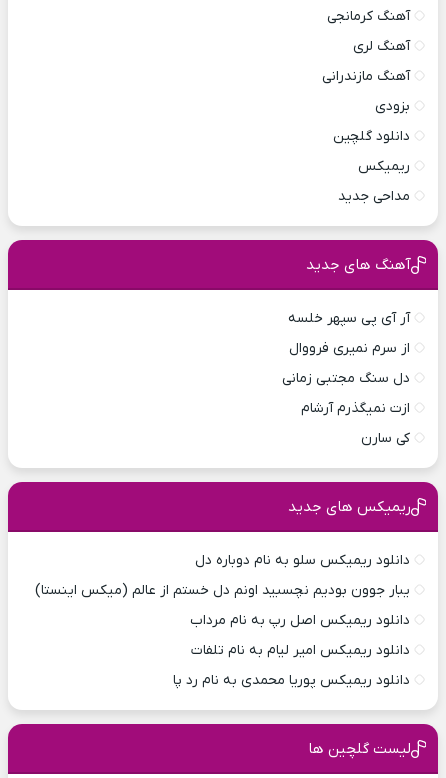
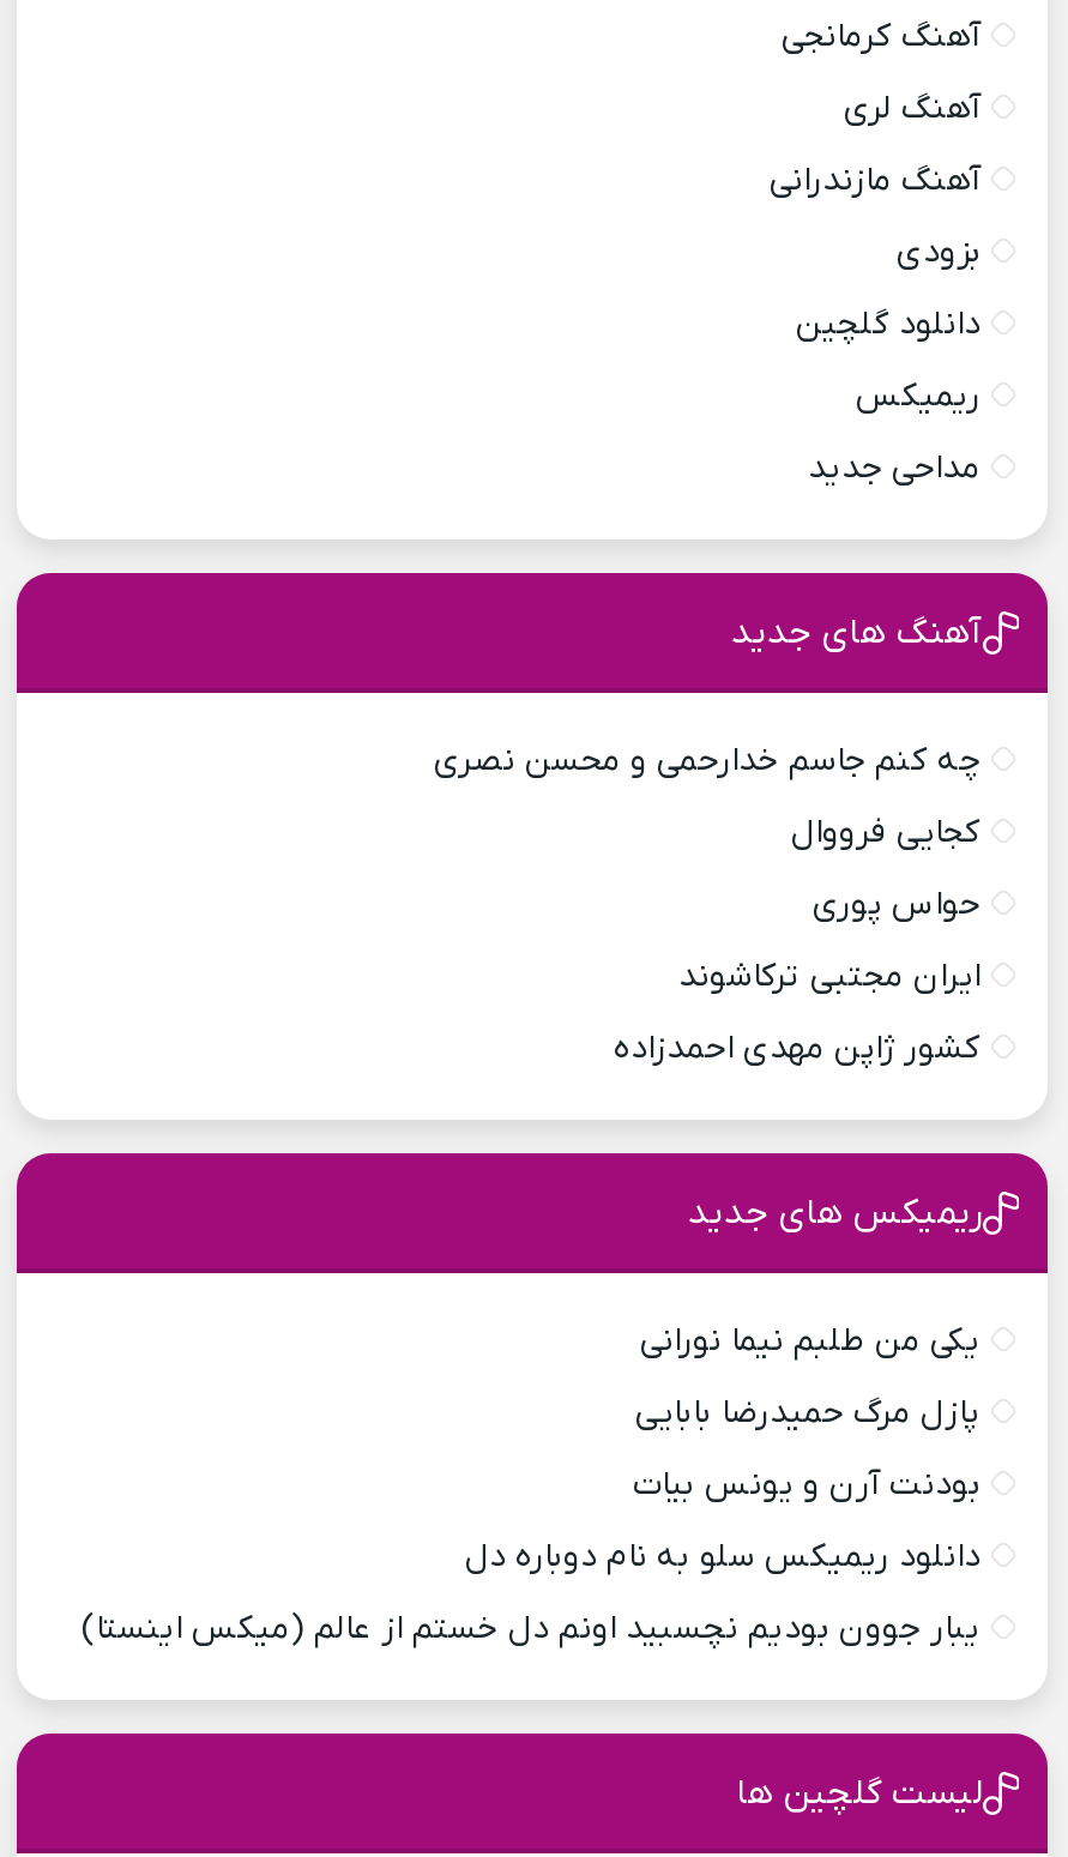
[288,309,410,328] آر آی پی سپهر خلسه -> [434,738,980,784] چه کنم جاسم خدارحمی و محسن نصری
[289,339,410,358] از سرم نمیری فرووال -> [791,810,980,856] کجایی فرووال
[282,369,410,388] دل سنگ مجتبی زمانی -> [813,882,980,928] حواس پوری
[301,399,410,418] ازت نمیگذرم آرشام -> [678,954,980,1000] ایران مجتبی ترکاشوند
[361,429,410,448] کی سارن -> [614,1026,980,1072] کشور ژاپن مهدی احمدزاده
none -> [633,1318,980,1508] یکی من طلبم نیما نورانی | پازل مرگ حمیدرضا بابایی | بودنت آرن و یونس بیات
moved [35,551,410,600] -> [82,1534,980,1652]: دانلود ریمیکس سلو به نام دوباره دل | یبار جوون بودیم نچسبید اونم دل خستم از عالم (میکس اینستا)
[173,611,410,690] دانلود ریمیکس اصل رپ به نام مرداب | دانلود ریمیکس امیر لیام به نام تلفات | دانلود ریمیکس پوریا محمدی به نام رد پا -> none

